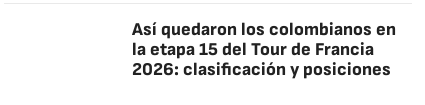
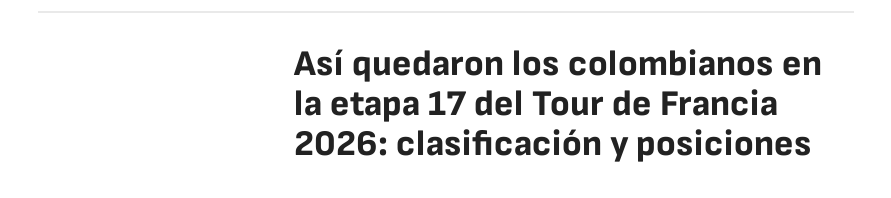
[132,39,374,60] la etapa 15 del Tour de Francia -> [294,83,778,125] la etapa 17 del Tour de Francia

